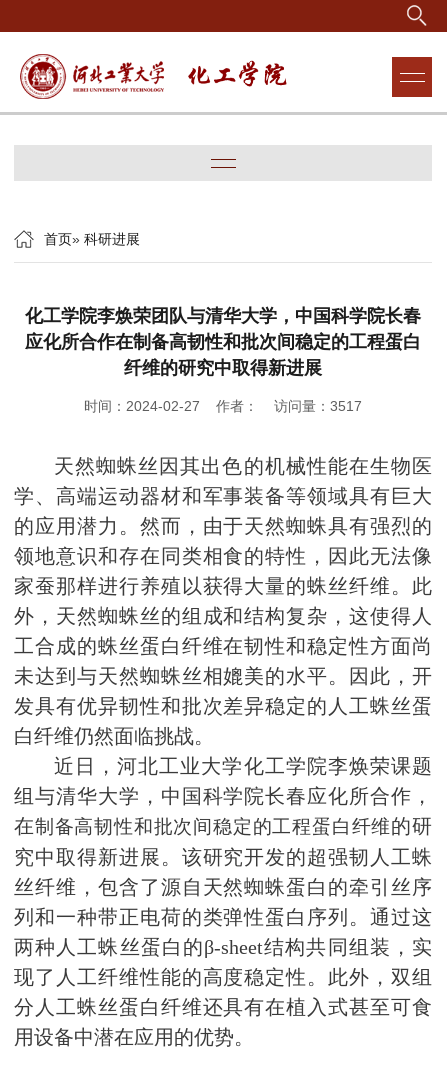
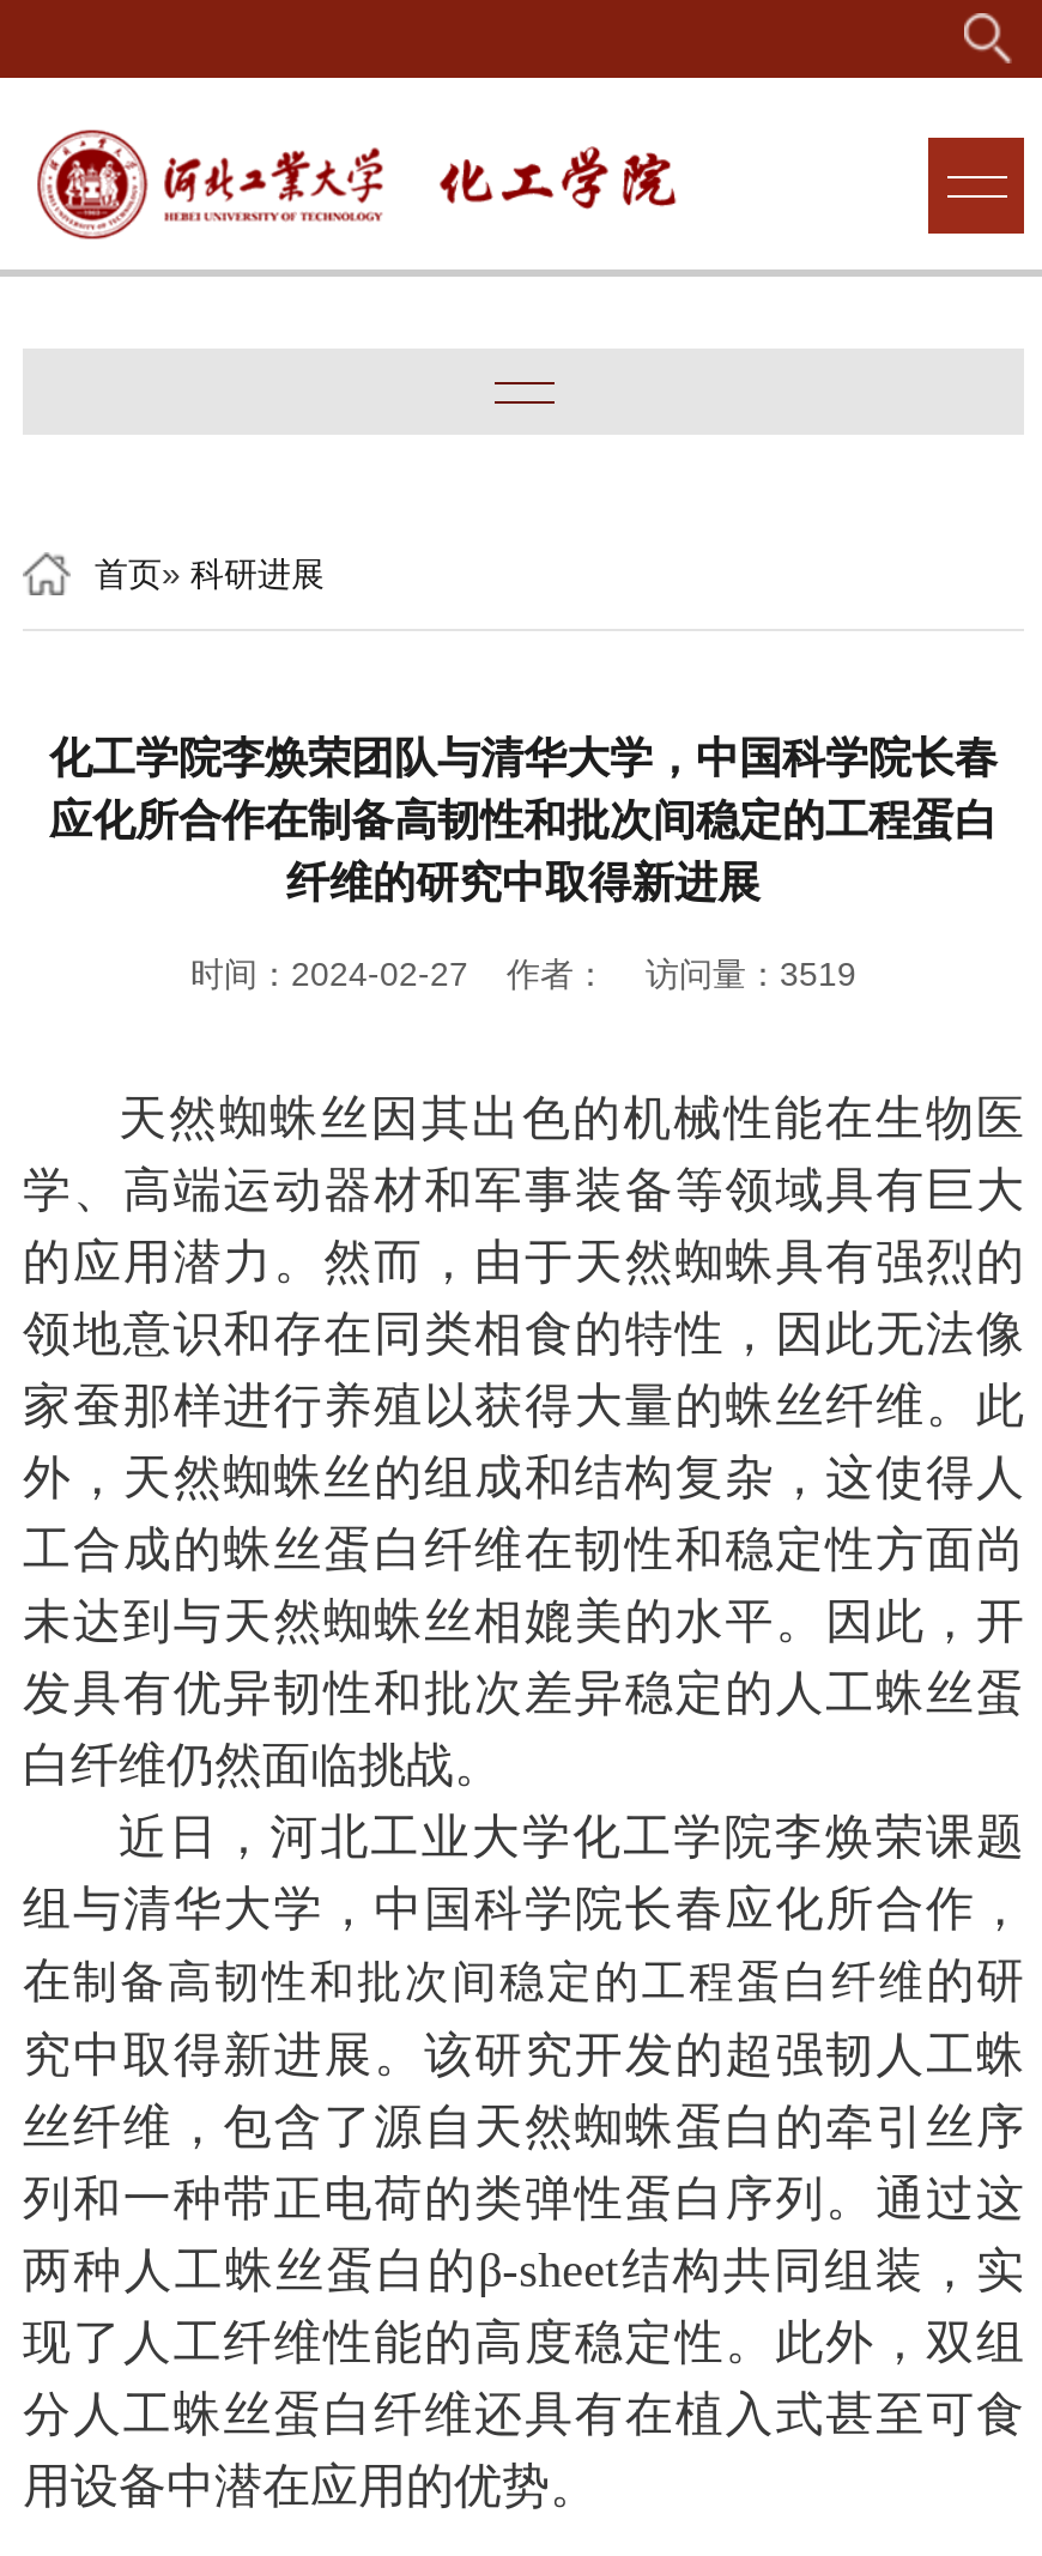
[84,398,362,414] 时间：2024-02-27 作者： 访问量：3517 -> [190,955,856,993] 时间：2024-02-27 作者： 访问量：3519

